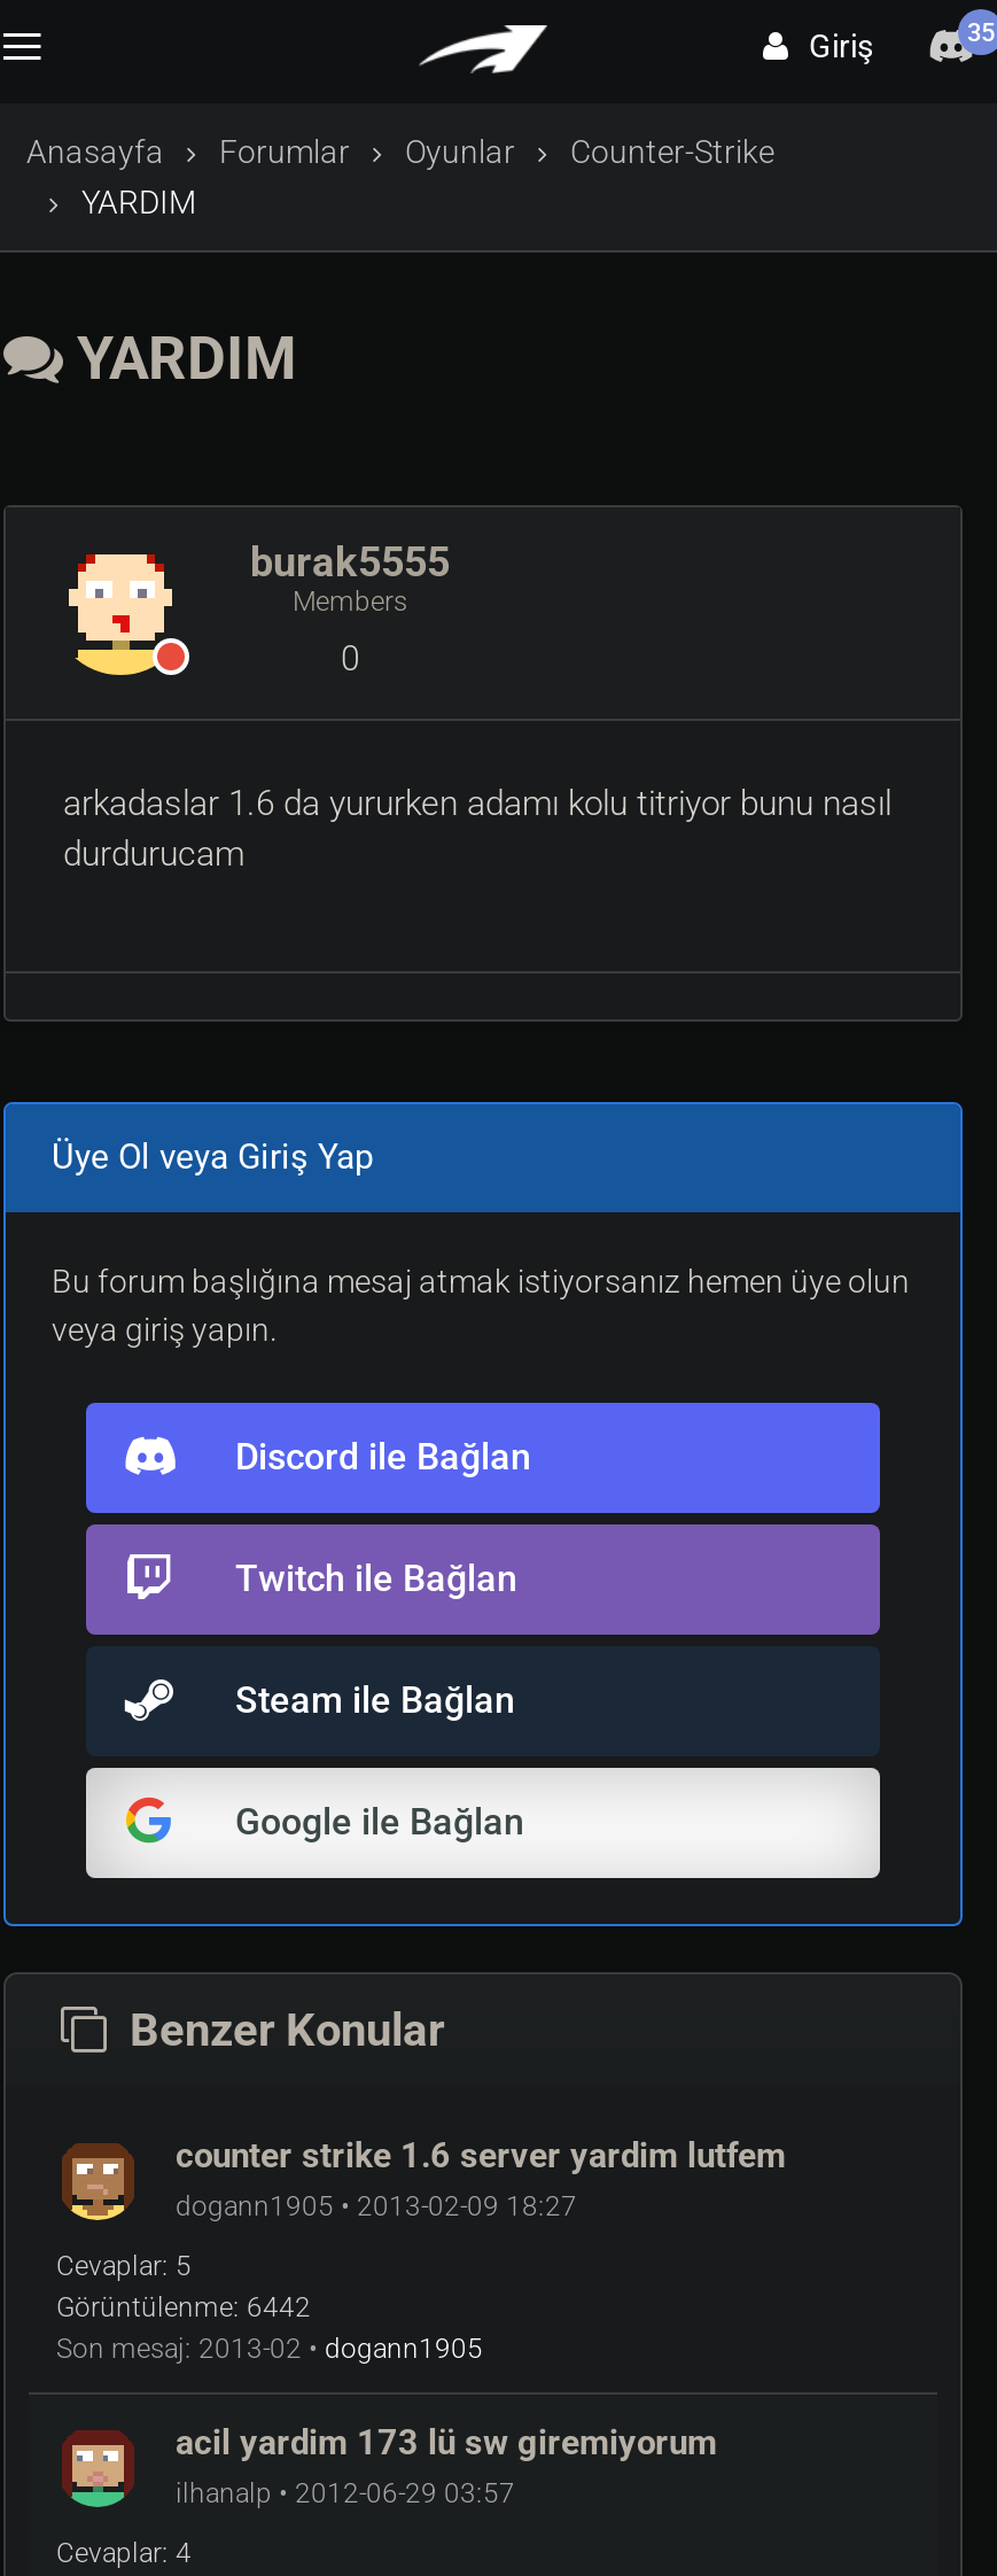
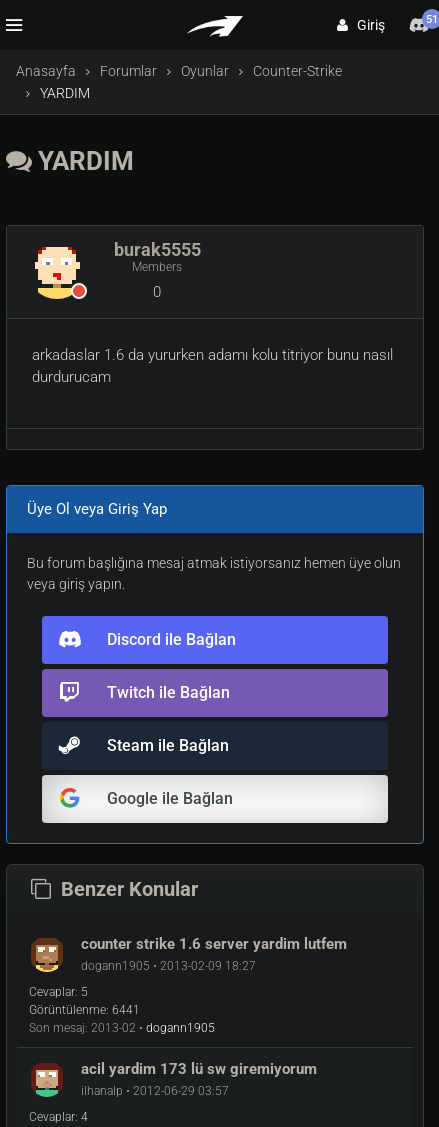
[967,18,995,48] 35 -> [426,13,438,26] 51
[56,2291,311,2323] Görüntülenme: 6442 -> [29,1003,140,1017] Görüntülenme: 6441

